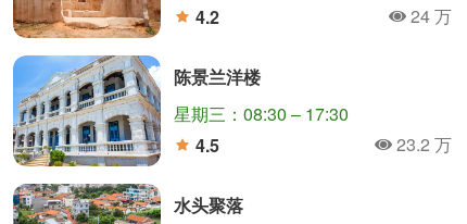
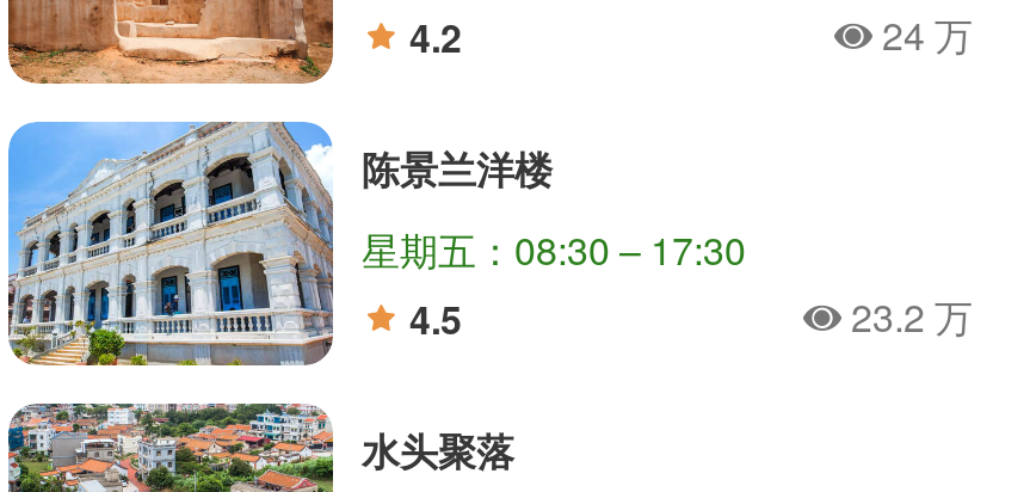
[174,101,349,126] 星期三：08:30 – 17:30 -> [362,222,746,277] 星期五：08:30 – 17:30

